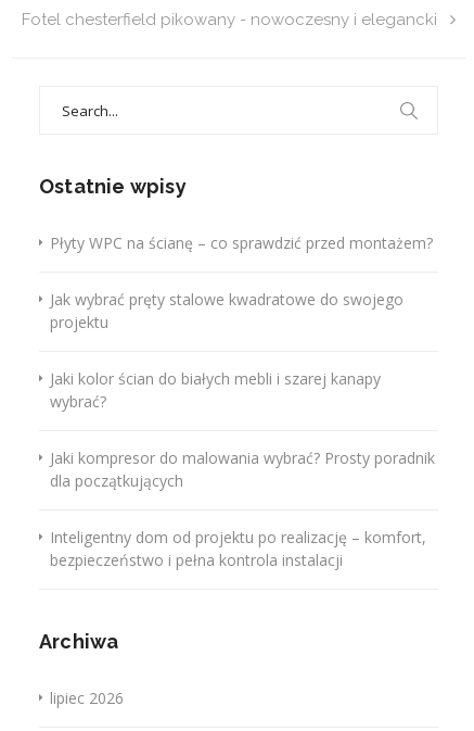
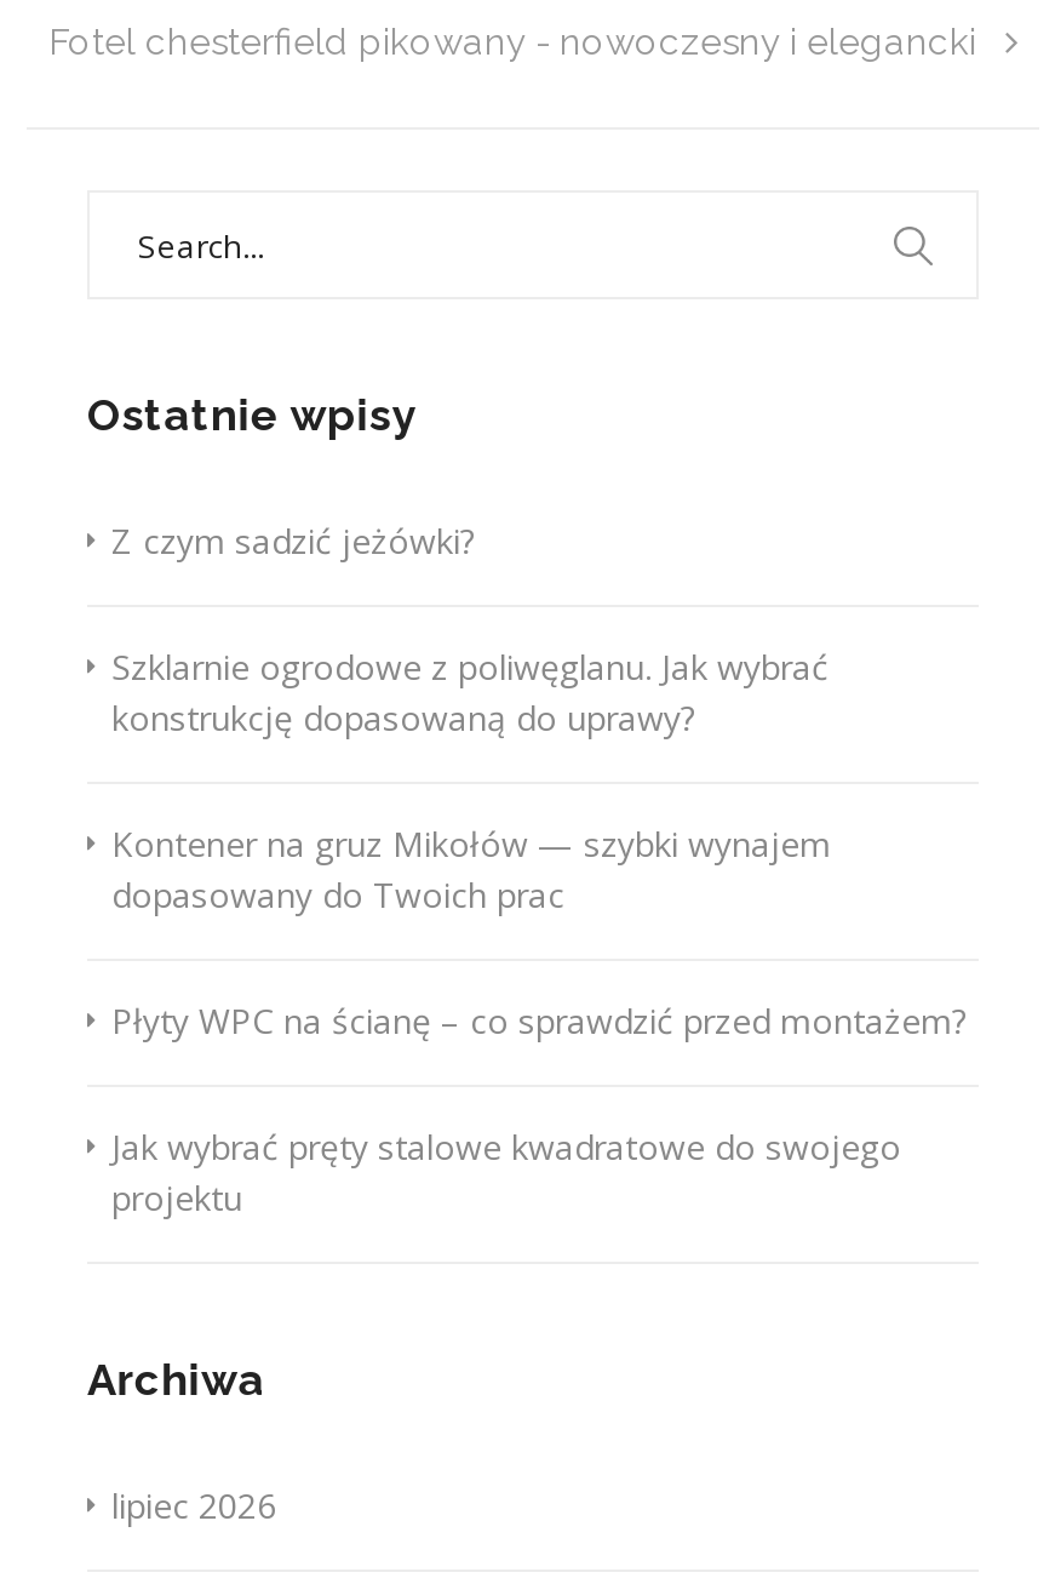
none -> [111,518,831,918] Z czym sadzić jeżówki? | Szklarnie ogrodowe z poliwęglanu. Jak wybrać | konstrukcję dopasowaną do uprawy? | Kontener na gruz Mikołów — szybki wynajem | dopasowany do Twoich prac
moved [50,233,433,333] -> [111,998,967,1221]: Płyty WPC na ścianę – co sprawdzić przed montażem? | Jak wybrać pręty stalowe kwadratowe do swojego | projektu
[50,369,435,571] Jaki kolor ścian do białych mebli i szarej kanapy | wybrać? | Jaki kompresor do malowania wybrać? Prosty poradnik | dla początkujących | Inteligentny dom od projektu po realizację – komfort, | bezpieczeństwo i pełna kontrola instalacji -> none

